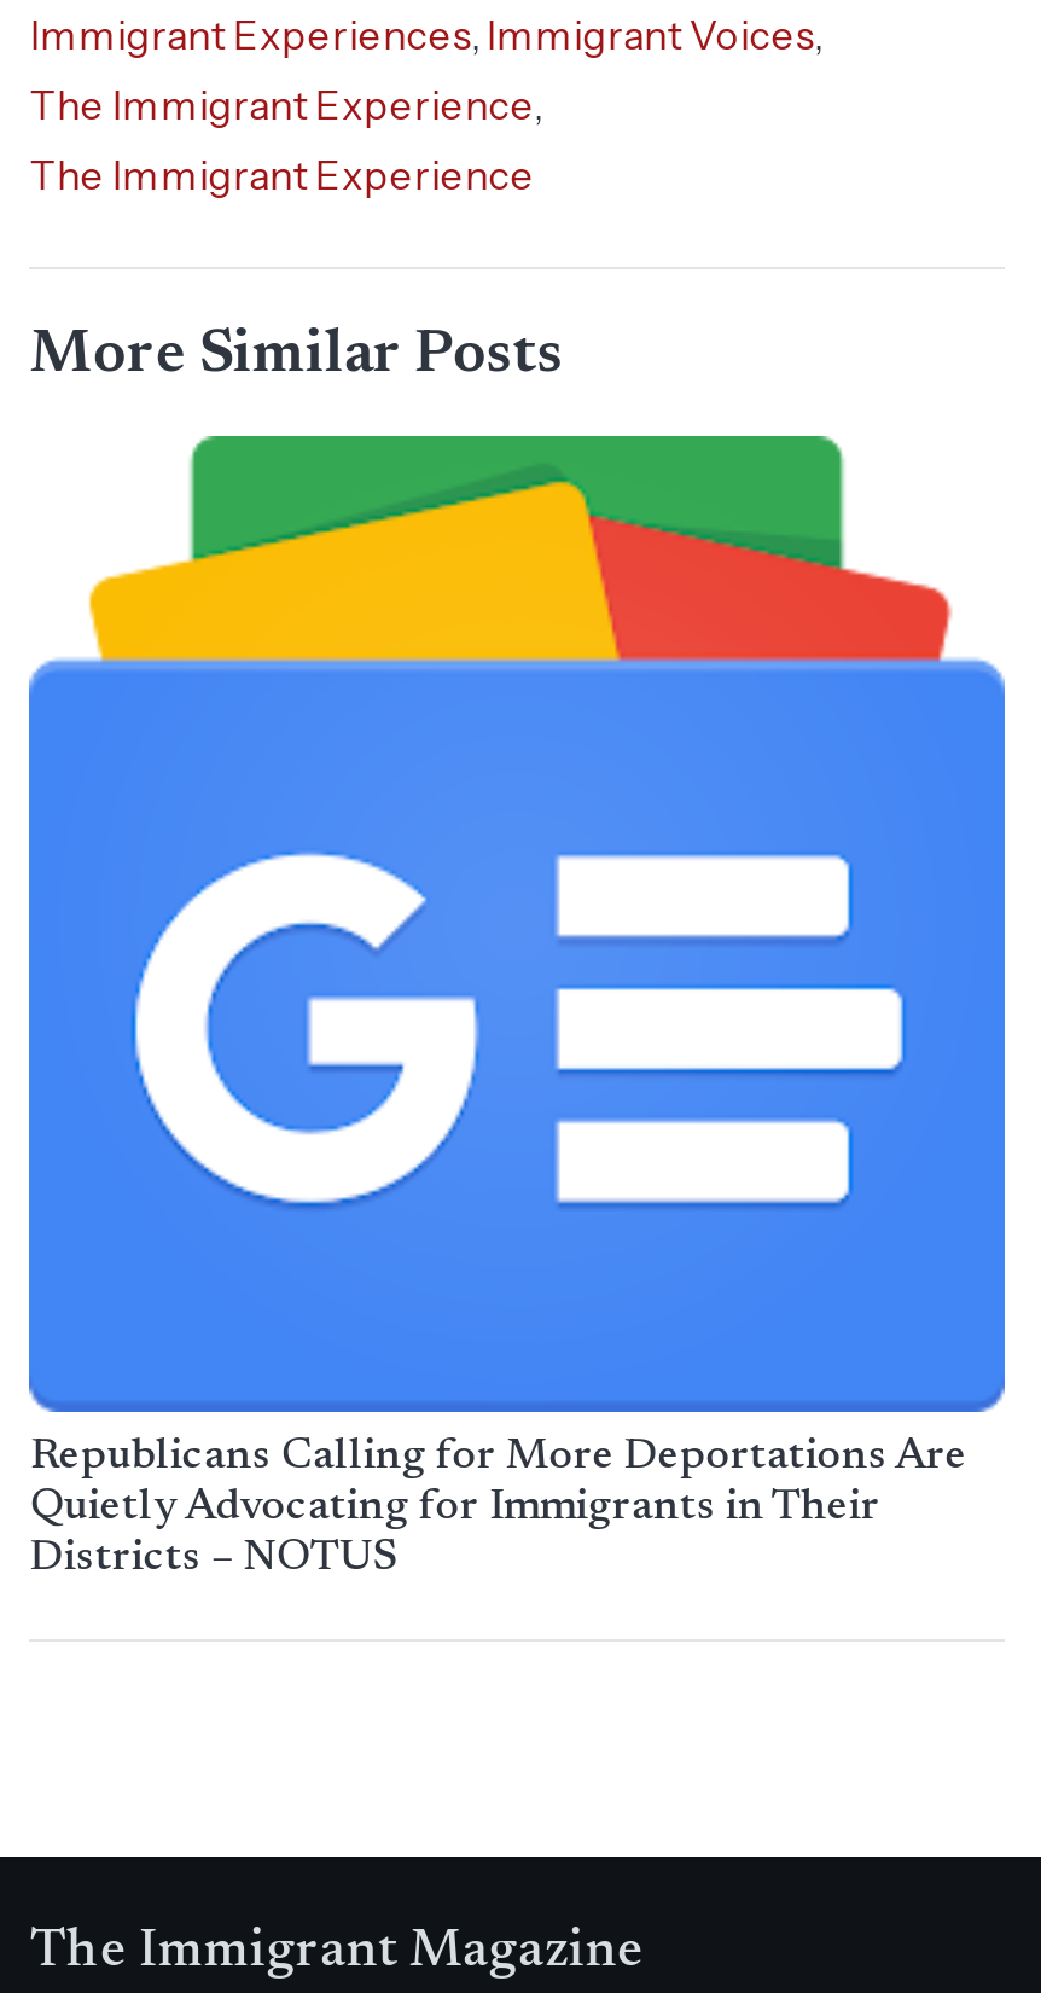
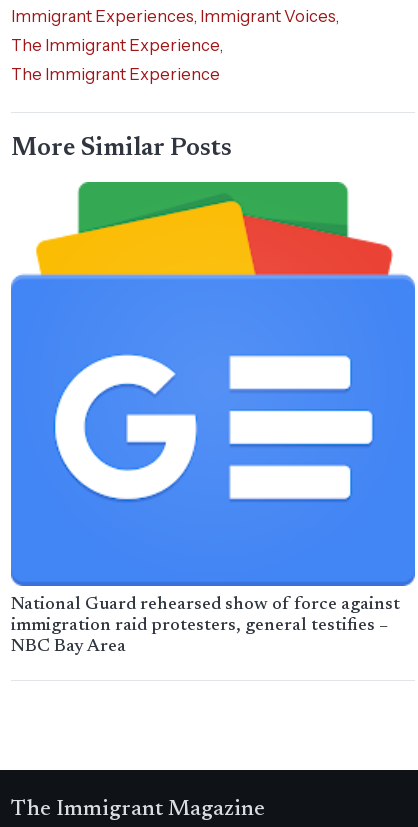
[30,1435,967,1580] Republicans Calling for More Deportations Are | Quietly Advocating for Immigrants in Their | Districts – NOTUS -> [11,596,400,656] National Guard rehearsed show of force against | immigration raid protesters, general testifies – | NBC Bay Area

